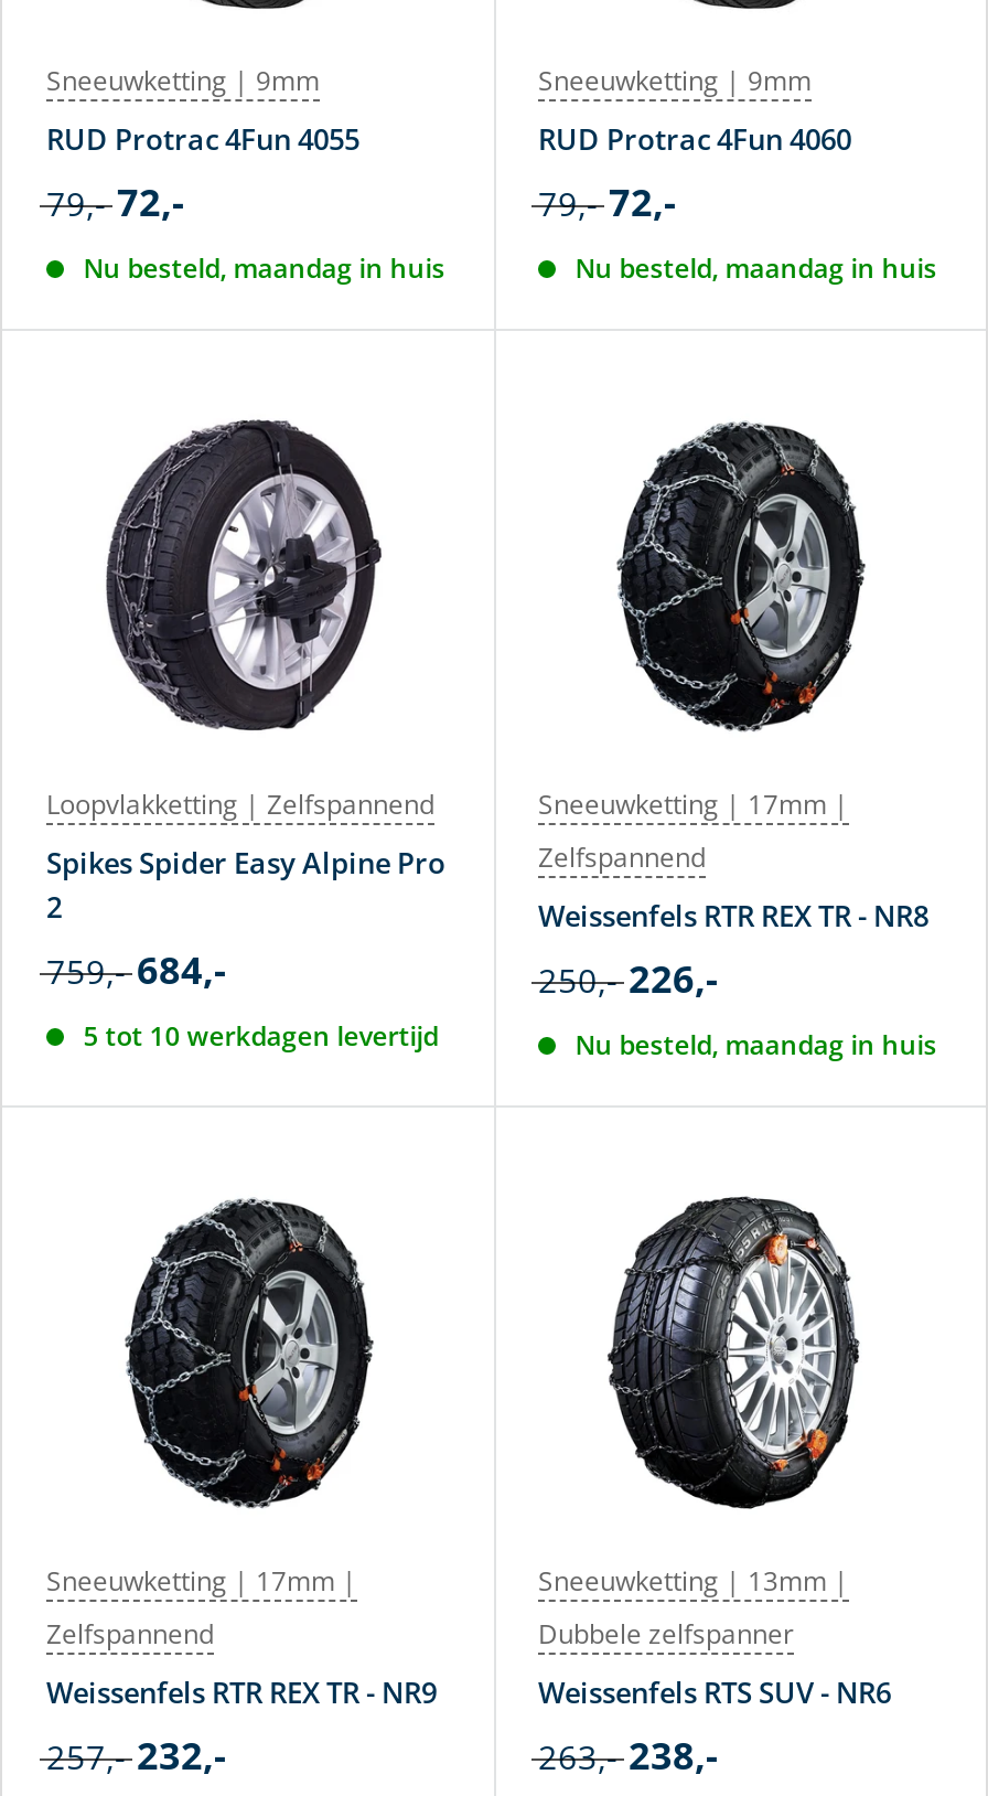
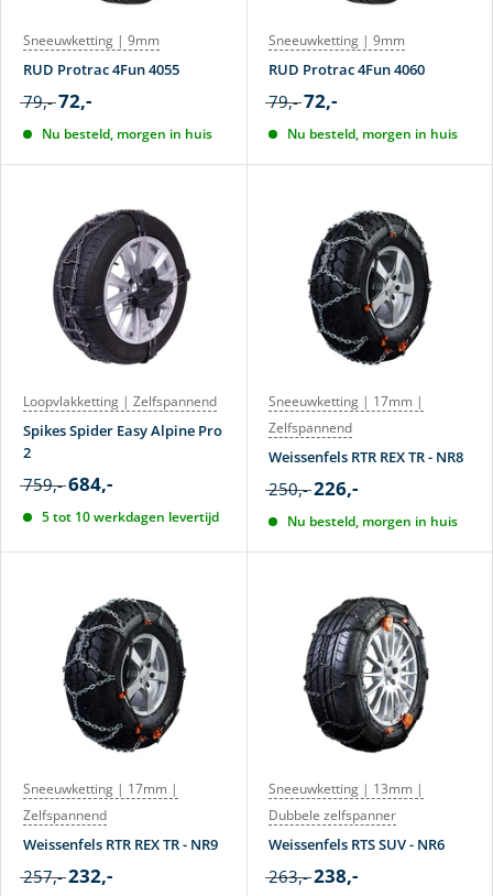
[83,250,445,287] Nu besteld, maandag in huis -> [42,125,212,143] Nu besteld, morgen in huis
[575,250,937,287] Nu besteld, maandag in huis -> [287,125,458,143] Nu besteld, morgen in huis
[575,1026,937,1064] Nu besteld, maandag in huis -> [287,512,458,531] Nu besteld, morgen in huis

